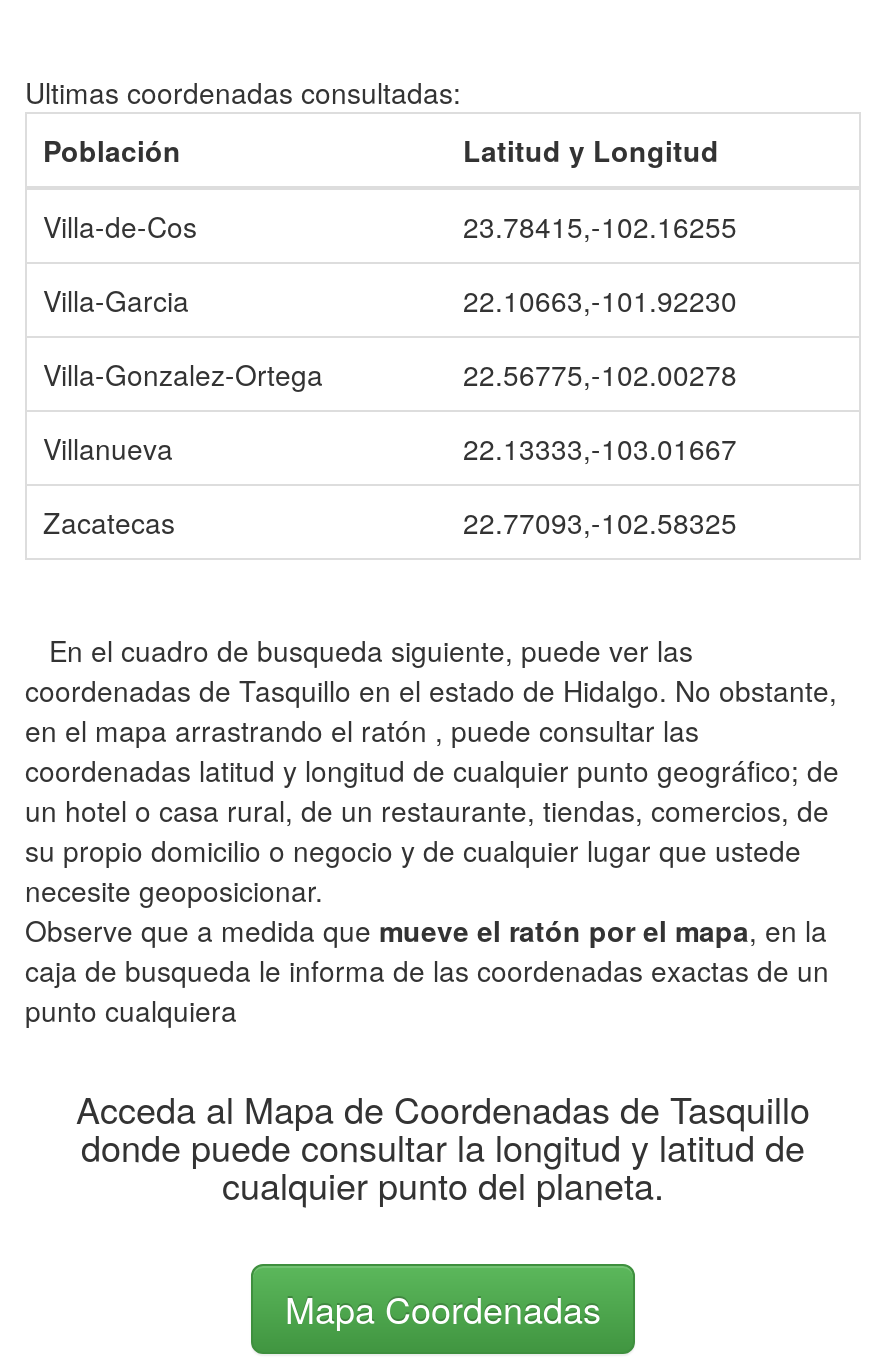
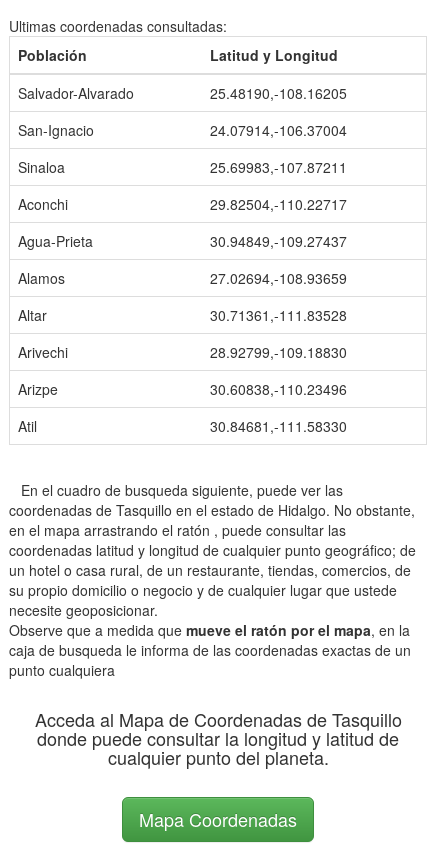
[43,206,737,542] Villa-de-Cos | 23.78415,-102.16255 | Villa-Garcia | 22.10663,-101.92230 | Villa-Gonzalez-Ortega | 22.56775,-102.00278 | Villanueva | 22.13333,-103.01667 | Zacatecas | 22.77093,-102.58325 -> [18,83,347,436] Salvador-Alvarado | 25.48190,-108.16205 | San-Ignacio | 24.07914,-106.37004 | Sinaloa | 25.69983,-107.87211 | Aconchi | 29.82504,-110.22717 | Agua-Prieta | 30.94849,-109.27437 | Alamos | 27.02694,-108.93659 | Altar | 30.71361,-111.83528 | Arivechi | 28.92799,-109.18830 | Arizpe | 30.60838,-110.23496 | Atil | 30.84681,-111.58330

